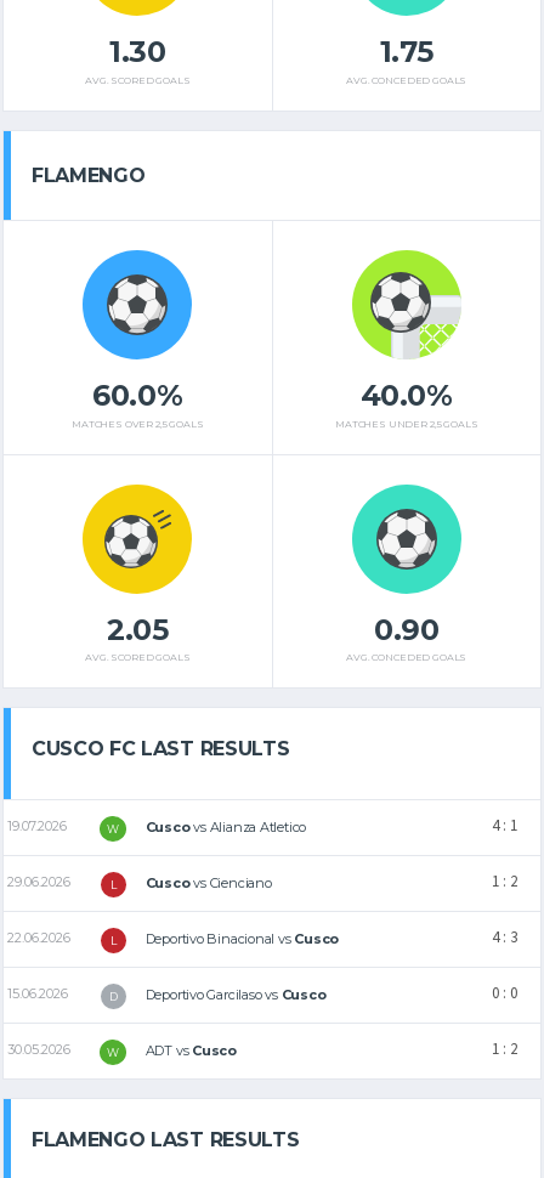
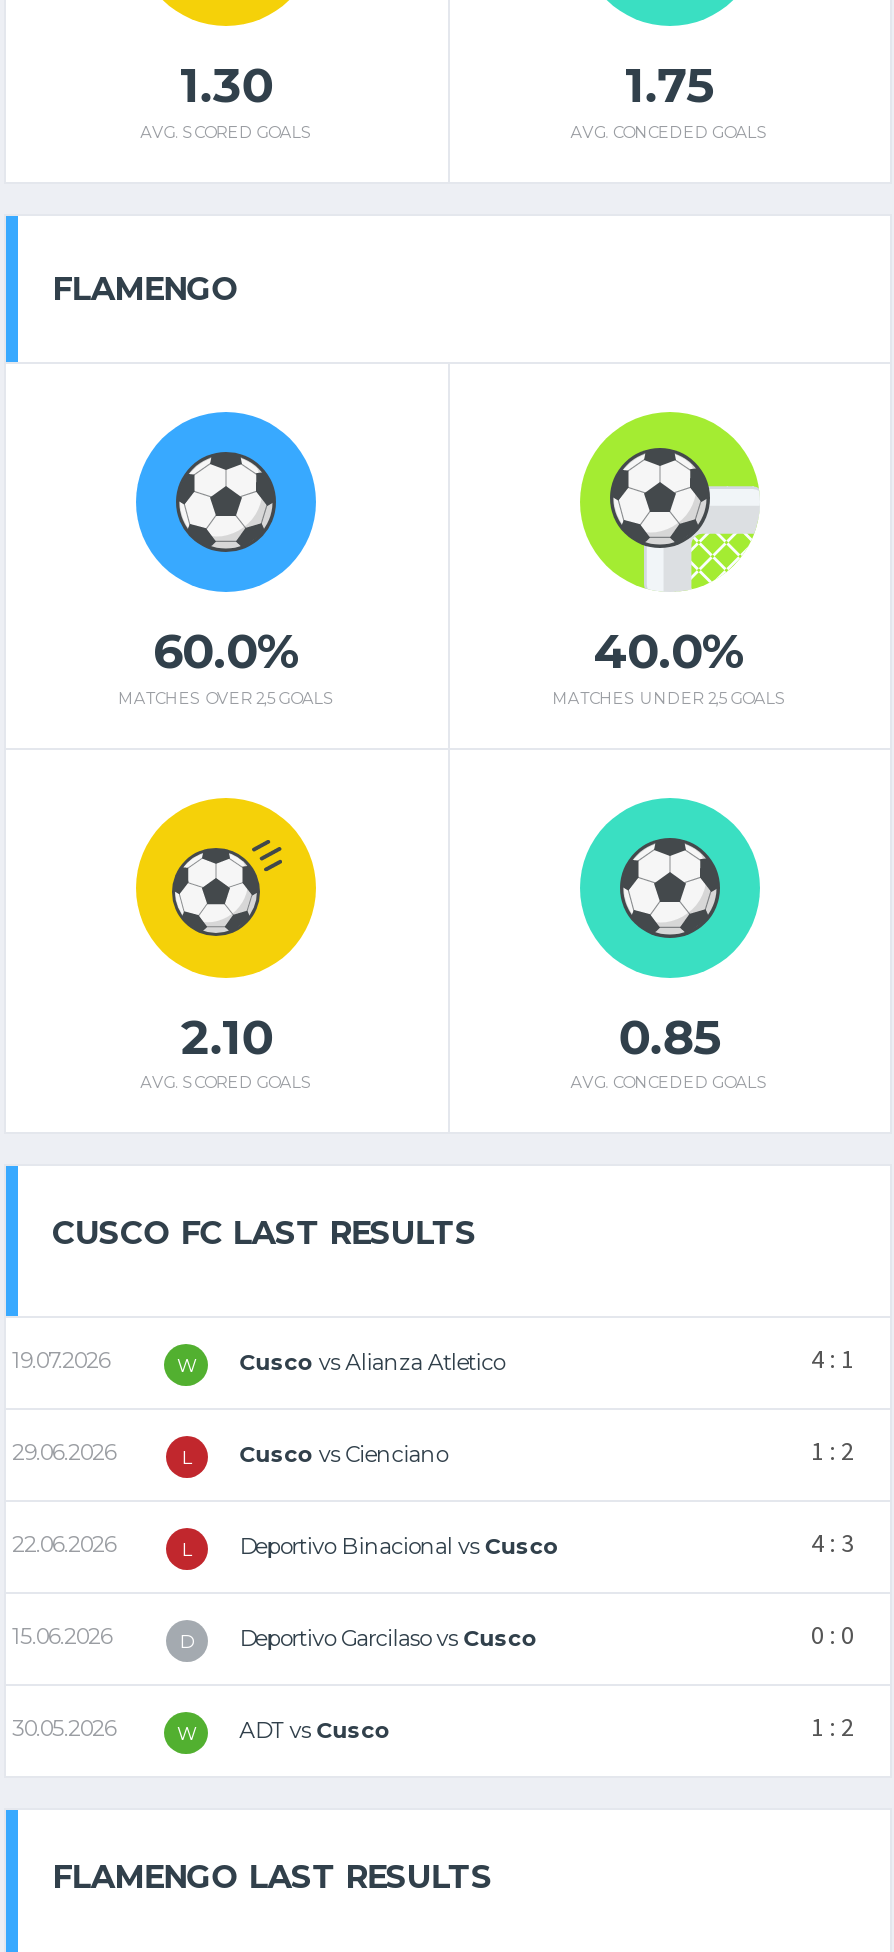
[107,612,168,647] 2.05 -> [180,1007,273,1065] 2.10
[374,612,439,647] 0.90 -> [618,1007,721,1065] 0.85

